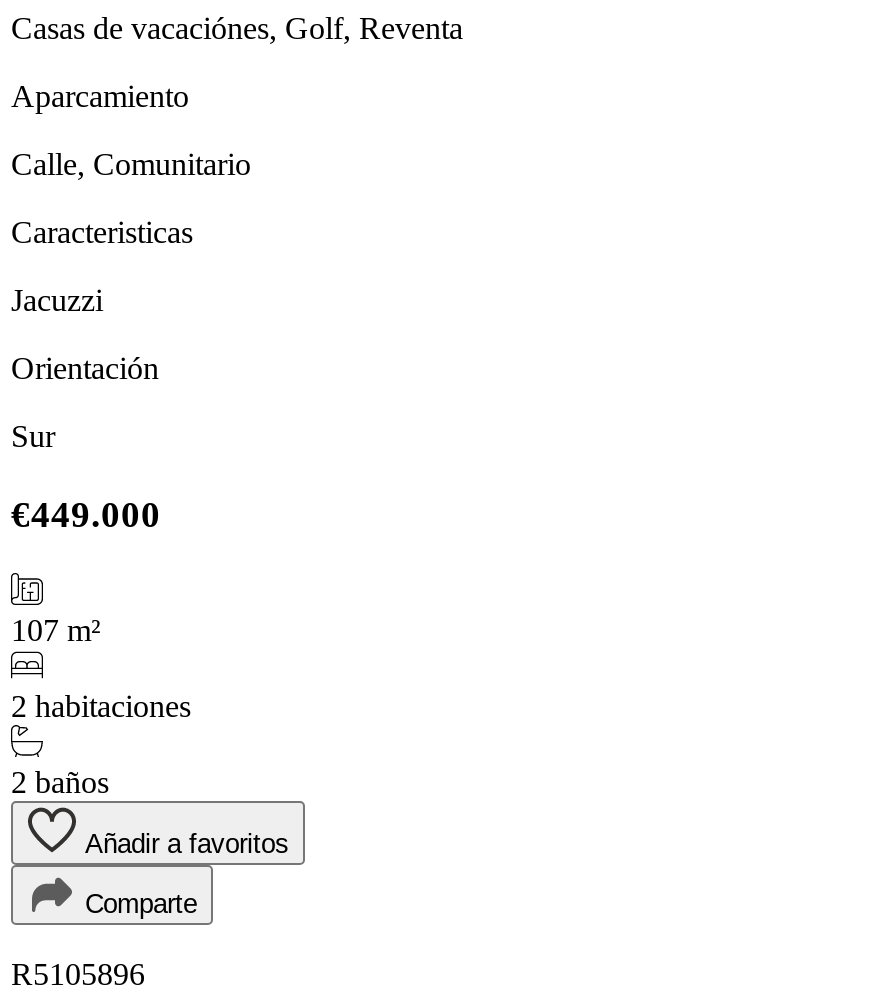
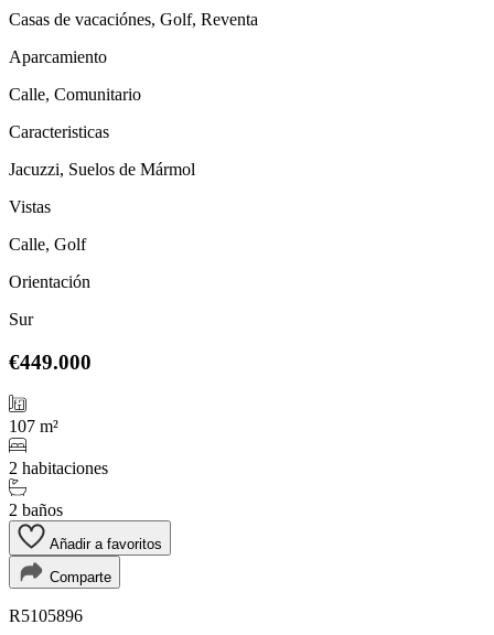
[11,283,103,317] Jacuzzi -> [9,160,195,254] Jacuzzi, Suelos de Mármol | Vistas | Calle, Golf

